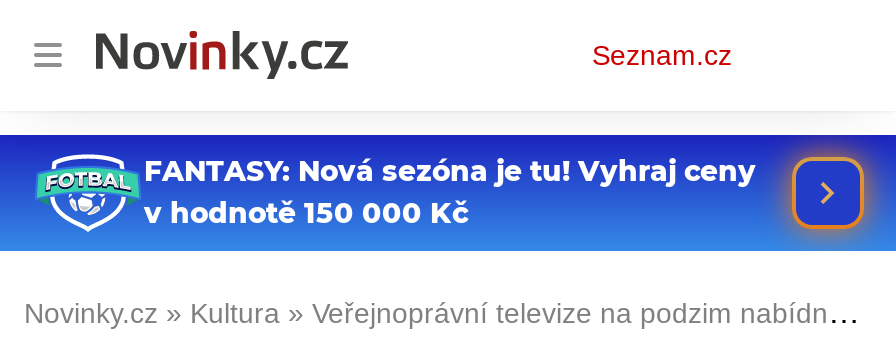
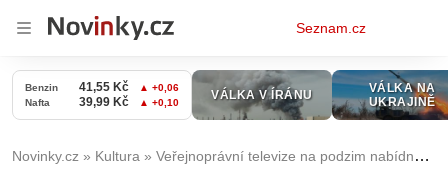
[6,133,890,253] [image] -> [3,68,445,125] [image]

